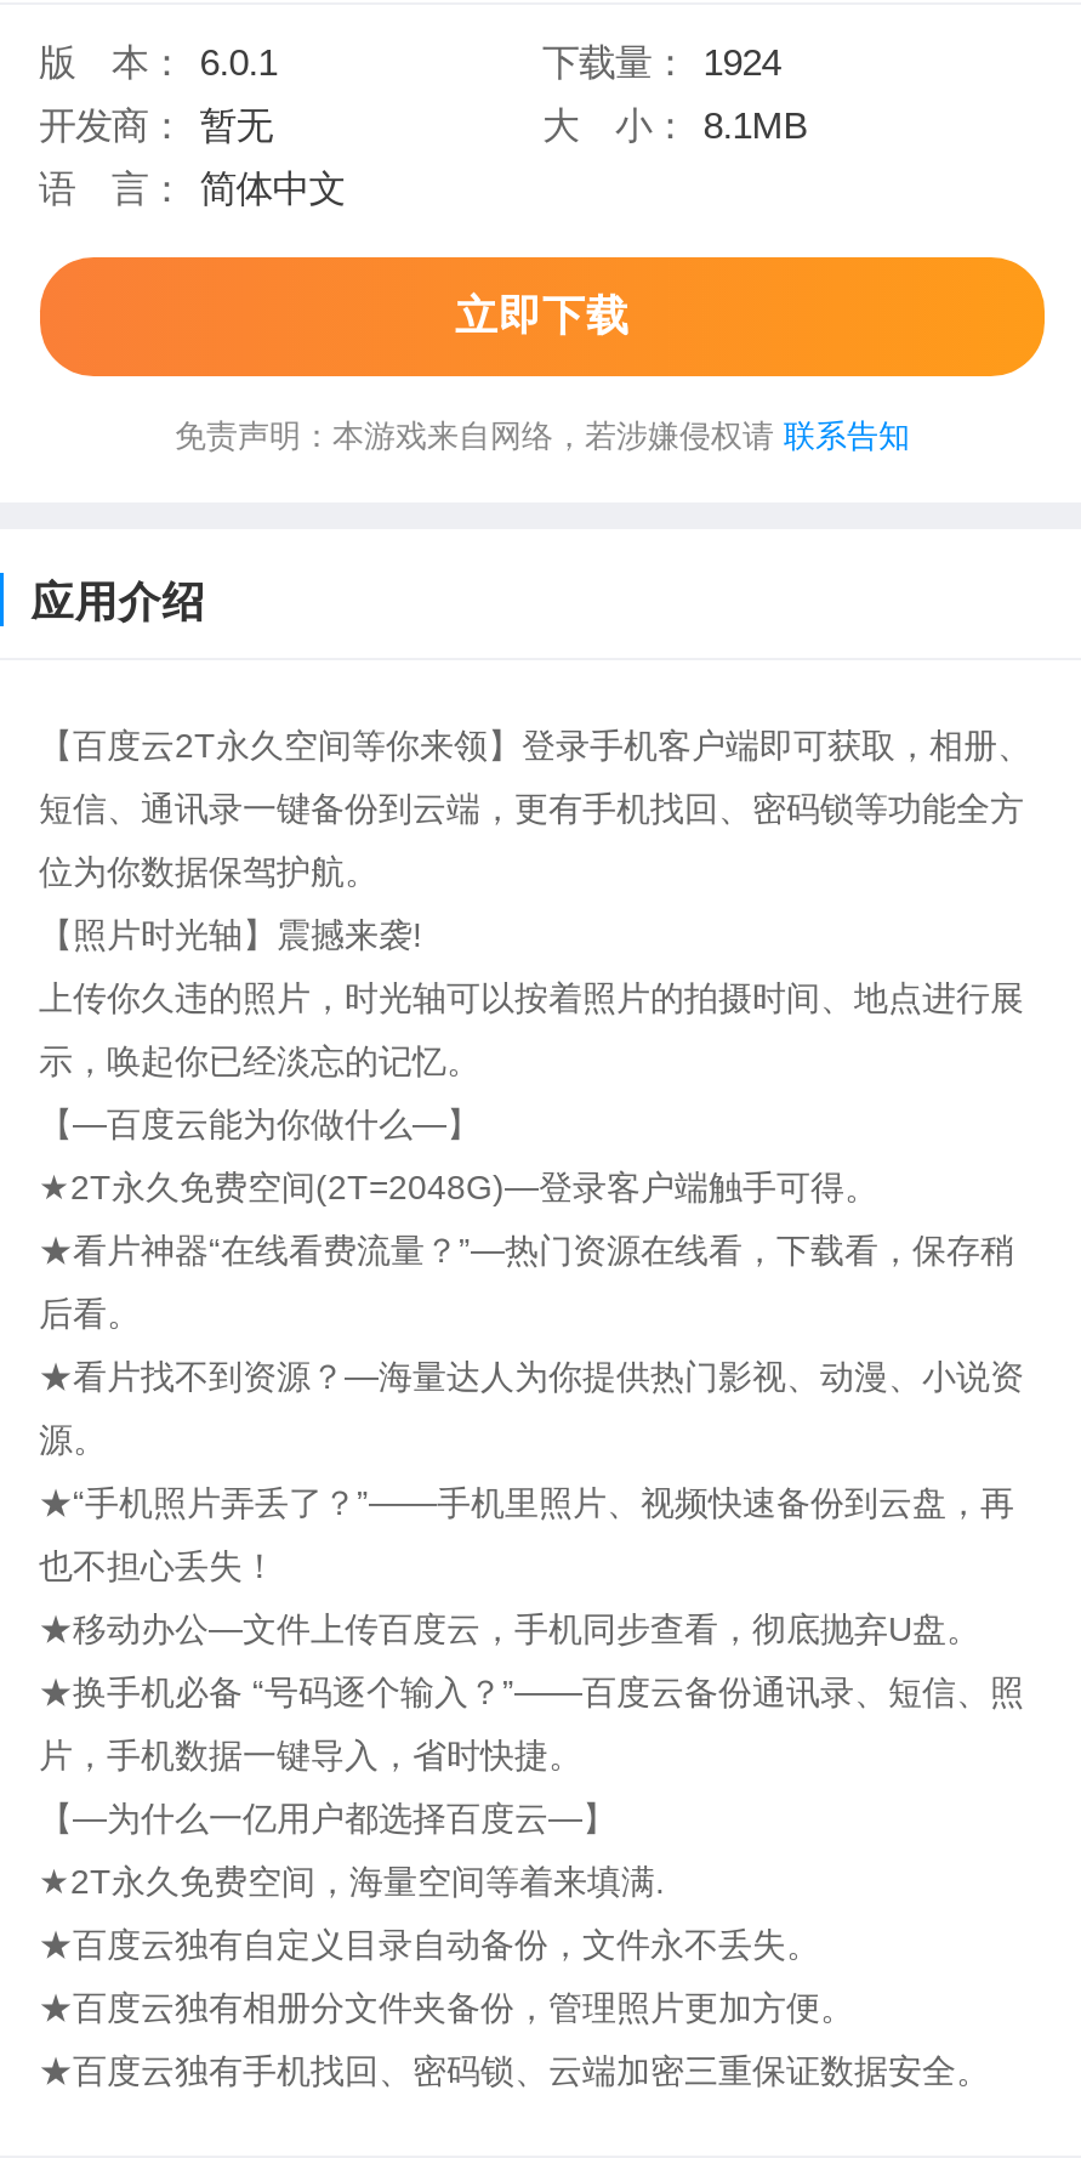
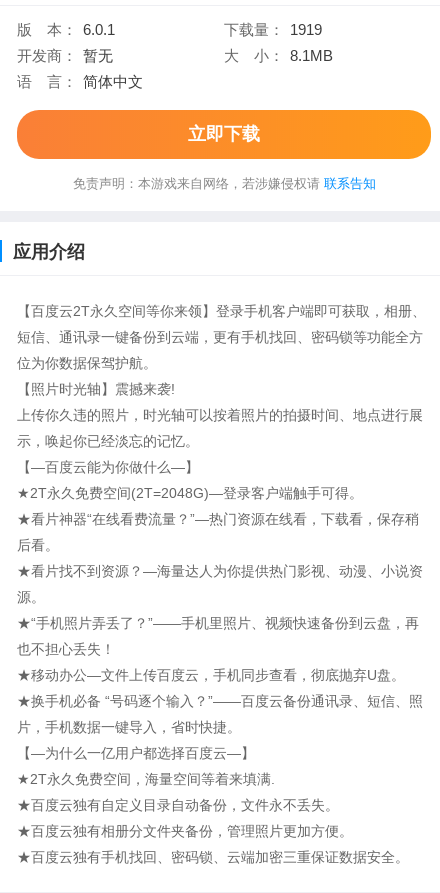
[542,41,781,83] 下载量： 1924 -> [224,21,322,38] 下载量： 1919

